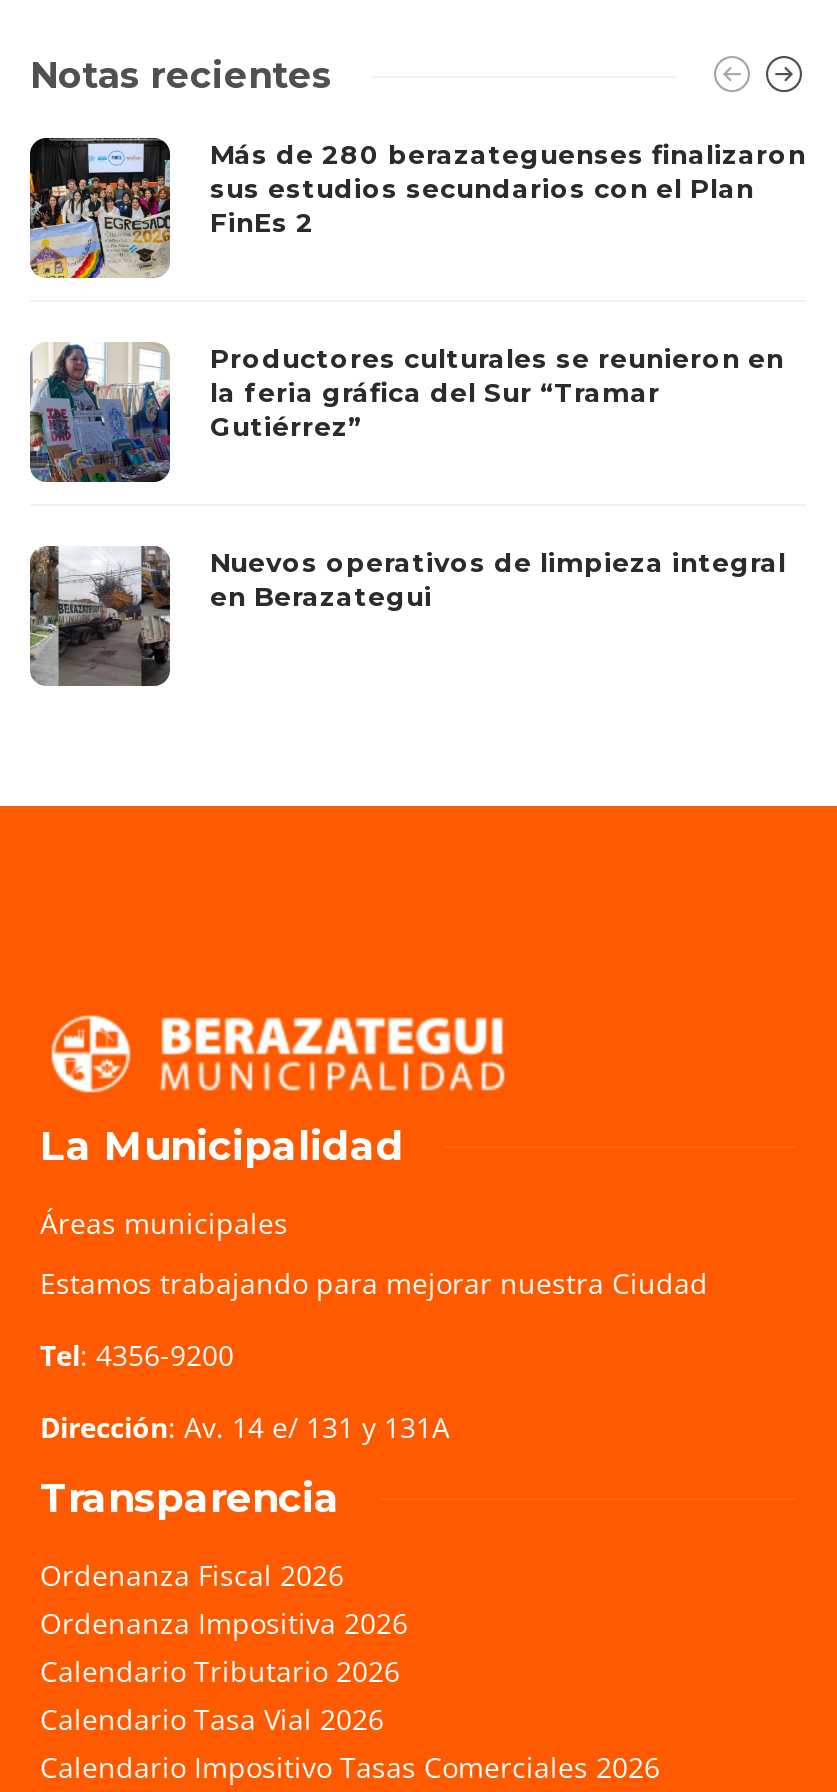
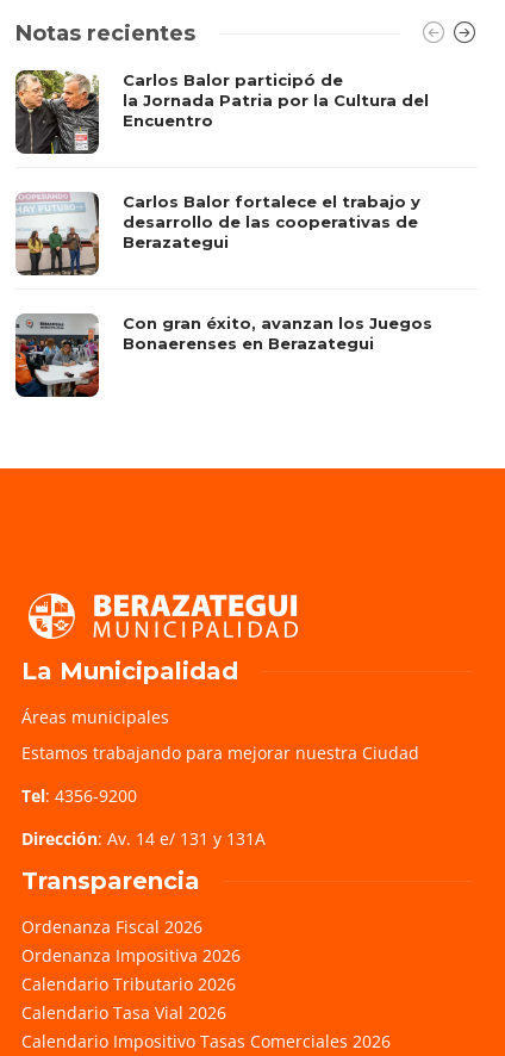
[28,136,806,280] [image] | Más de 280 berazateguenses finalizaron | sus estudios secundarios con el Plan | FinEs 2 -> [14,70,429,155] [image] | Carlos Balor participó de | la Jornada Patria por la Cultura del | Encuentro
[30,341,784,484] [image] | Productores culturales se reunieron en | la feria gráfica del Sur “Tramar | Gutiérrez” -> [17,191,420,277] [image] | Carlos Balor fortalece el trabajo y | desarrollo de las cooperativas de | Berazategui
[28,545,786,688] [image] | Nuevos operativos de limpieza integral | en Berazategui -> [14,313,432,398] [image] | Con gran éxito, avanzan los Juegos | Bonaerenses en Berazategui

